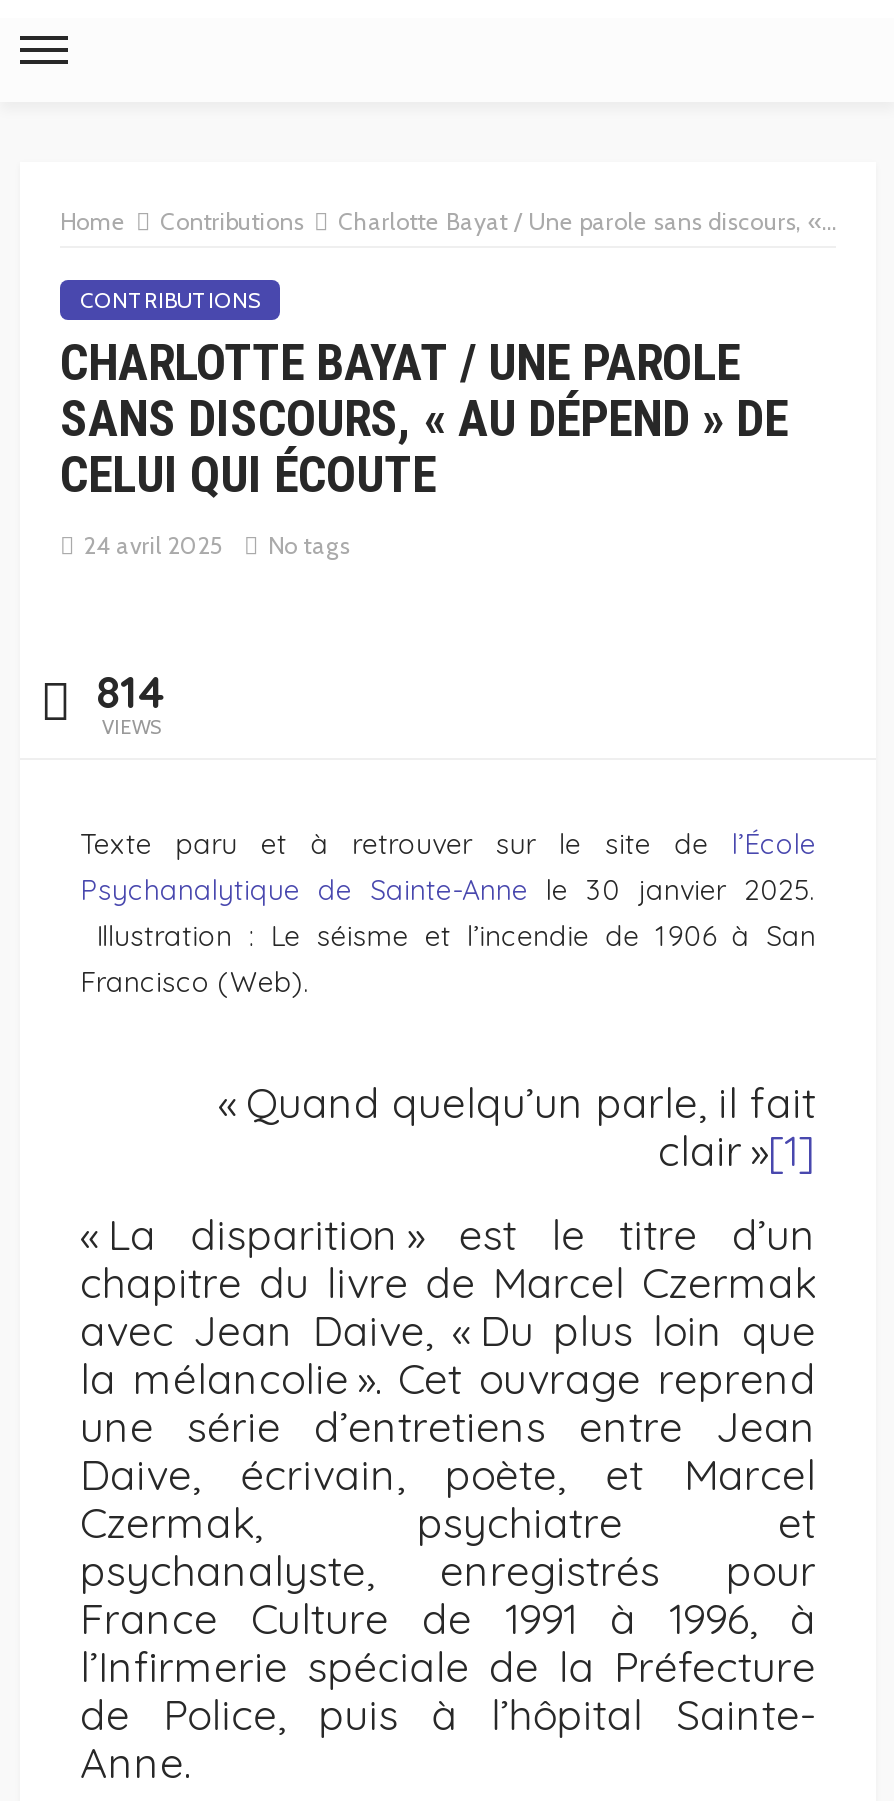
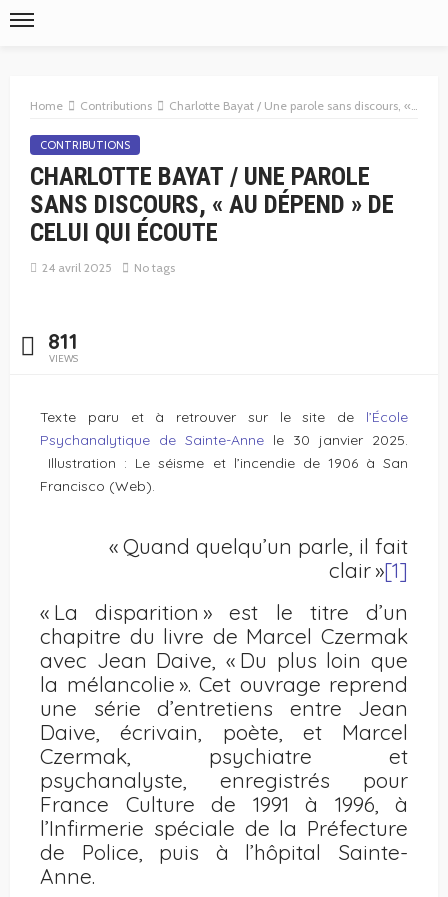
[96,664,166,720] 814 -> [48,327,78,355] 811

